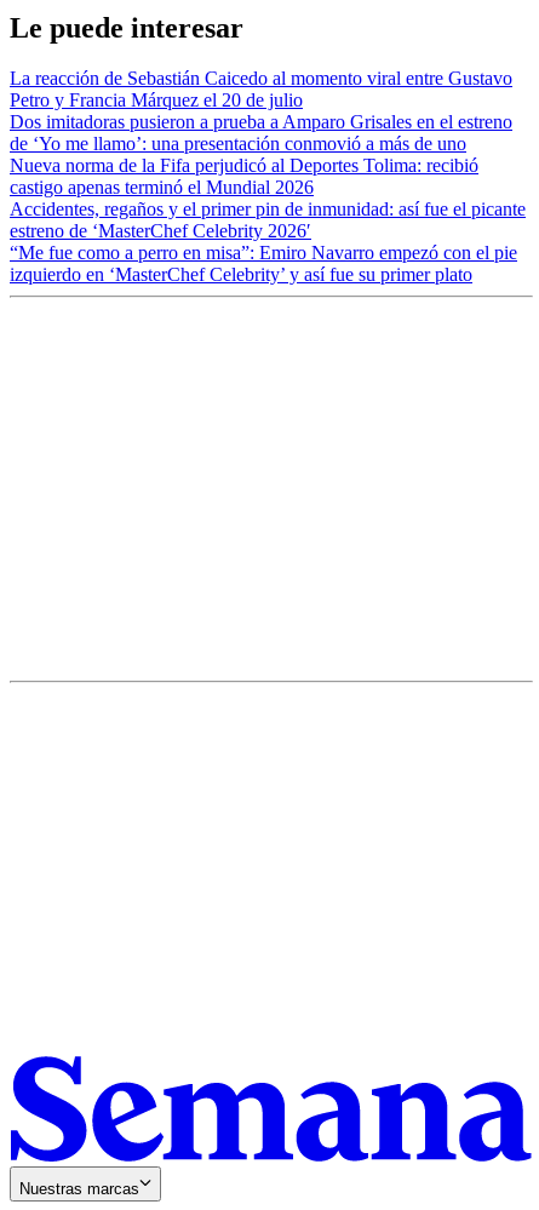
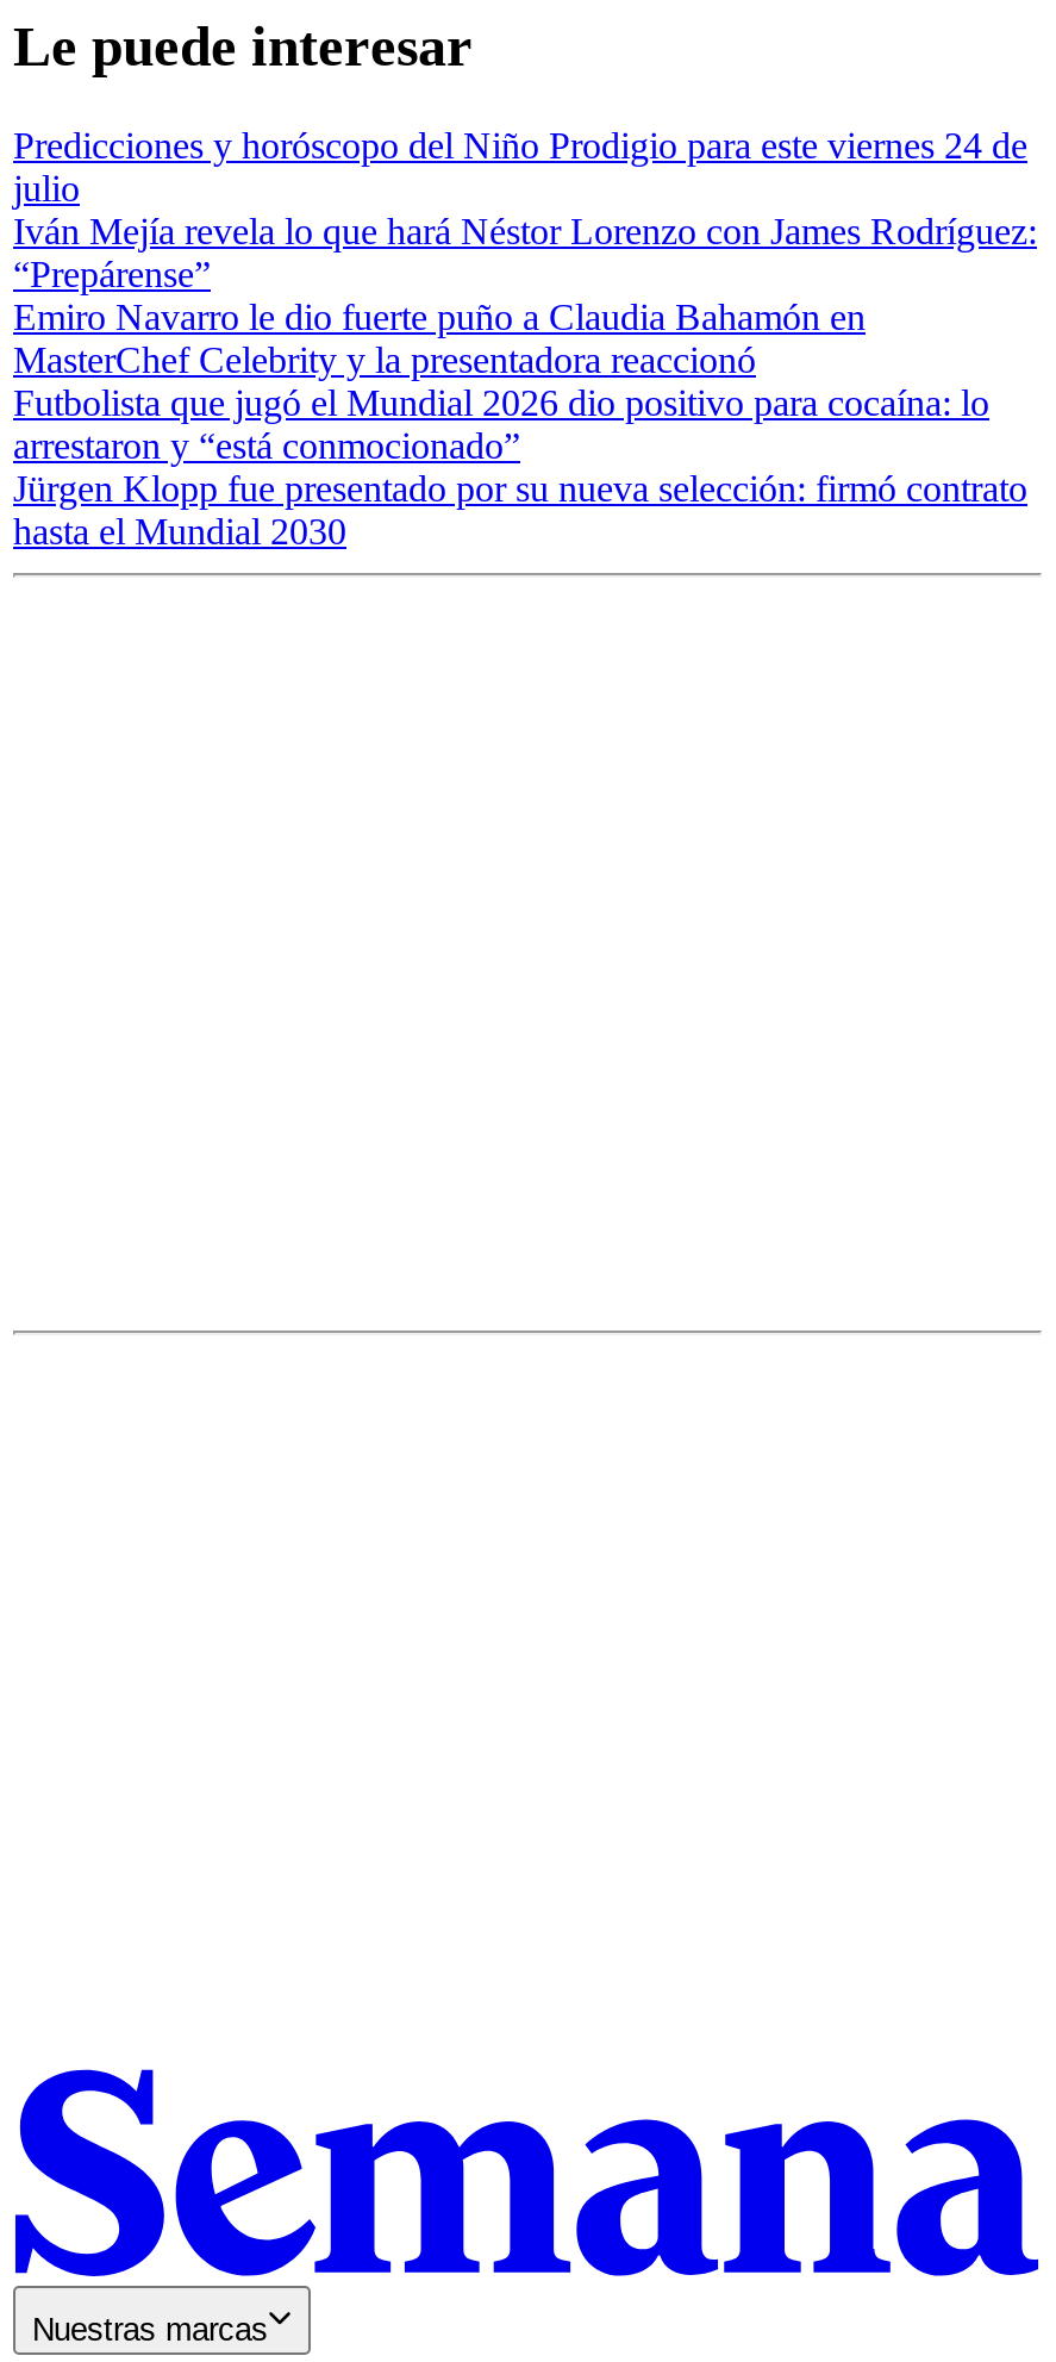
[10,68,526,285] La reacción de Sebastián Caicedo al momento viral entre Gustavo | Petro y Francia Márquez el 20 de julio | Dos imitadoras pusieron a prueba a Amparo Grisales en el estreno | de ‘Yo me llamo’: una presentación conmovió a más de uno | Nueva norma de la Fifa perjudicó al Deportes Tolima: recibió | castigo apenas terminó el Mundial 2026 | Accidentes, regaños y el primer pin de inmunidad: así fue el picante | estreno de ‘MasterChef Celebrity 2026′ | “Me fue como a perro en misa”: Emiro Navarro empezó con el pie | izquierdo en ‘MasterChef Celebrity’ y así fue su primer plato -> [13,126,1037,552] Predicciones y horóscopo del Niño Prodigio para este viernes 24 de | julio | Iván Mejía revela lo que hará Néstor Lorenzo con James Rodríguez: | “Prepárense” | Emiro Navarro le dio fuerte puño a Claudia Bahamón en | MasterChef Celebrity y la presentadora reaccionó | Futbolista que jugó el Mundial 2026 dio positivo para cocaína: lo | arrestaron y “está conmocionado” | Jürgen Klopp fue presentado por su nueva selección: firmó contrato | hasta el Mundial 2030

